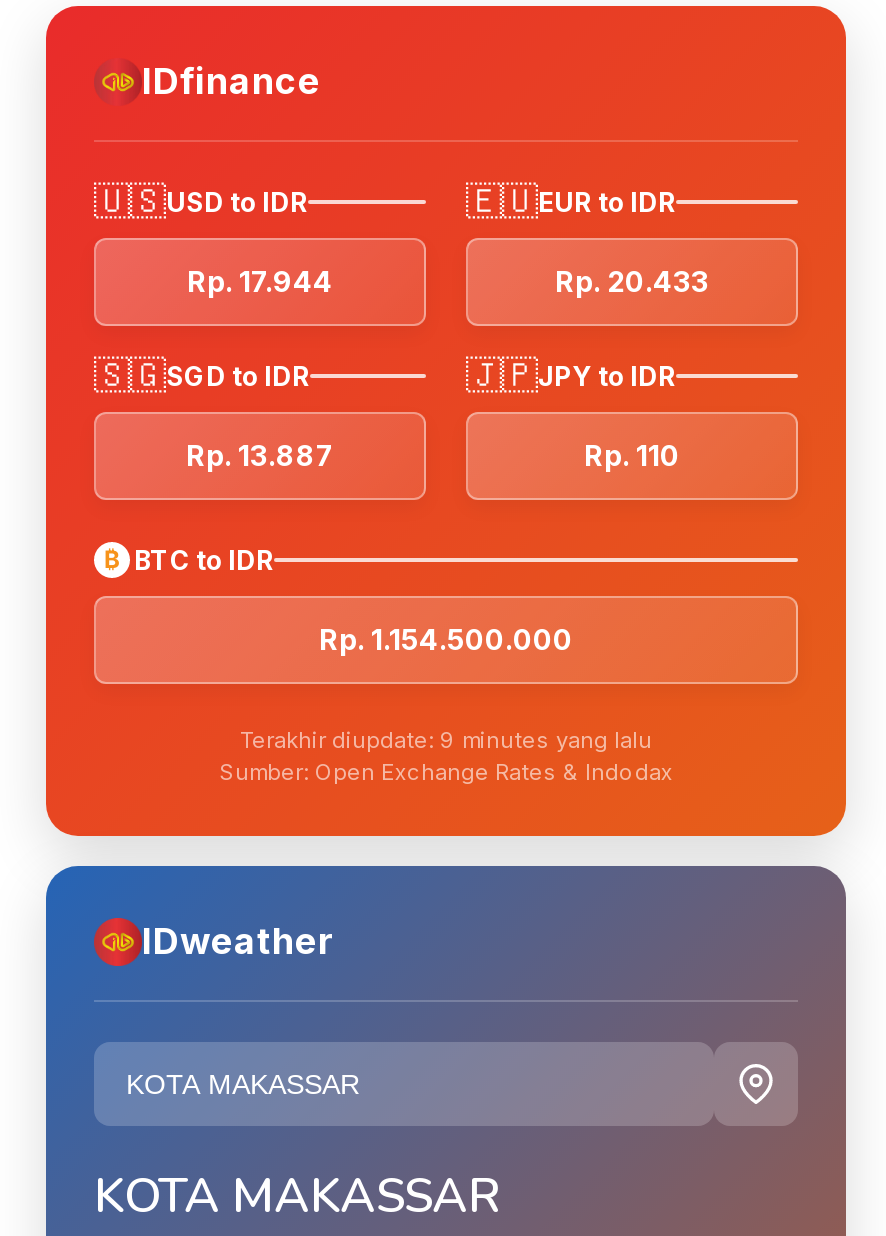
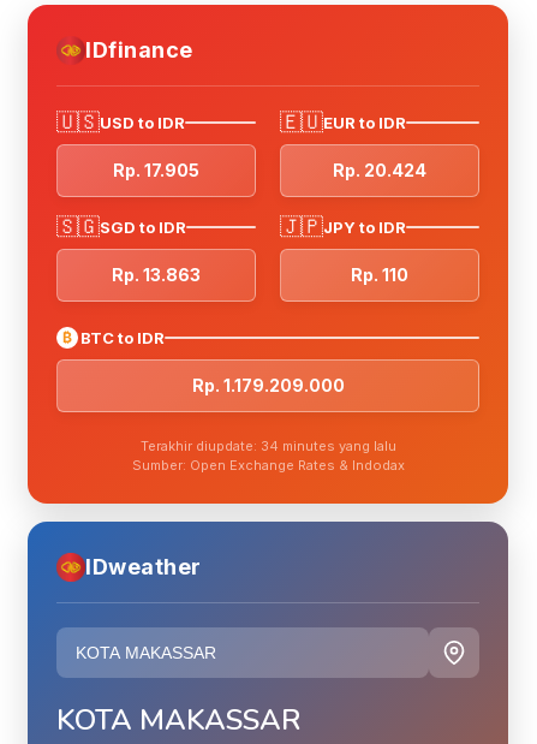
[187,264,333,298] Rp. 17.944 -> [113,160,199,180] Rp. 17.905
[555,264,709,298] Rp. 20.433 -> [333,160,426,180] Rp. 20.424
[186,438,334,472] Rp. 13.887 -> [112,264,201,285] Rp. 13.863
[319,622,573,656] Rp. 1.154.500.000 -> [192,375,344,395] Rp. 1.179.209.000
[240,726,652,754] Terakhir diupdate: 9 minutes yang lalu -> [140,437,396,454] Terakhir diupdate: 34 minutes yang lalu

